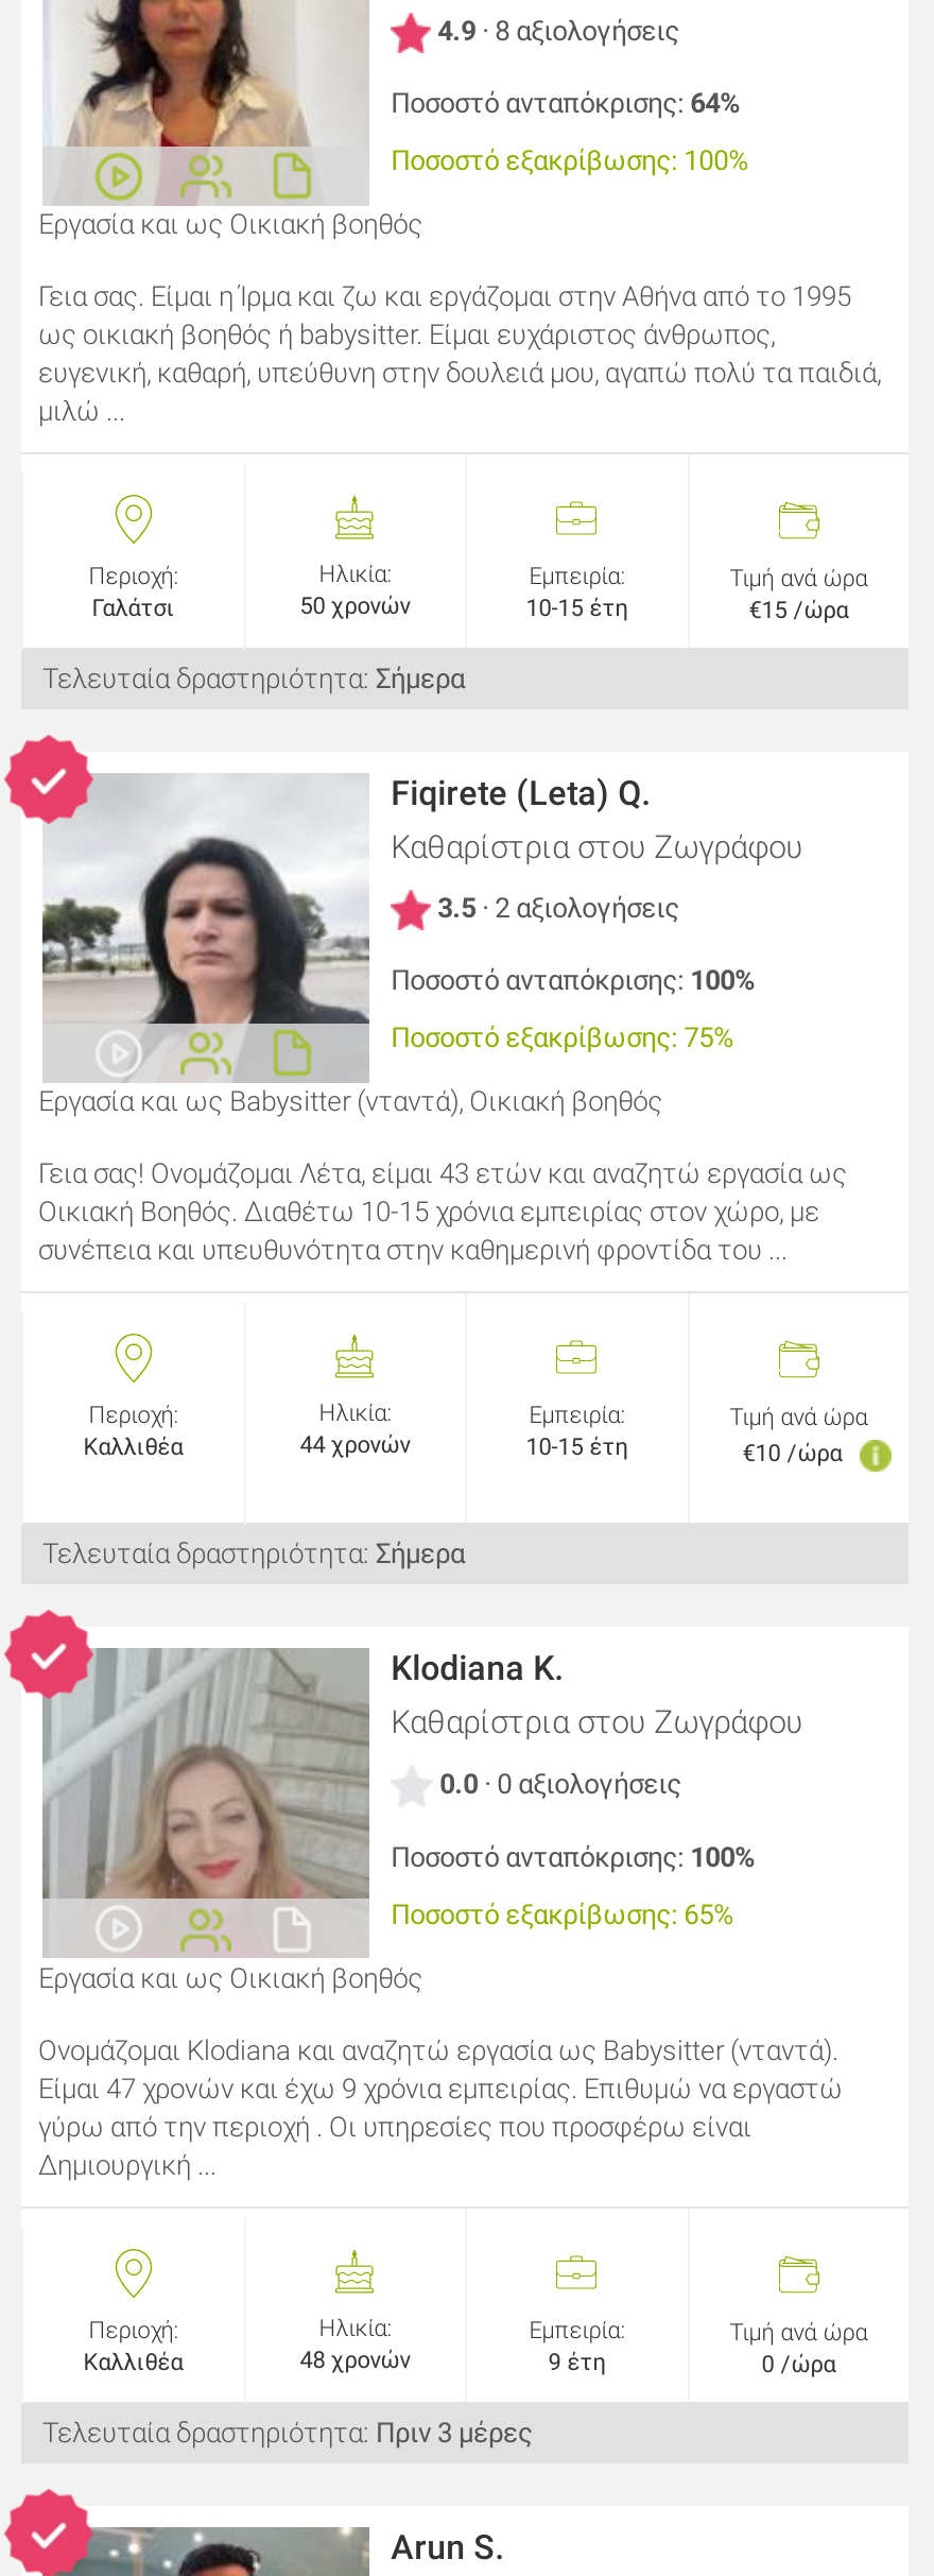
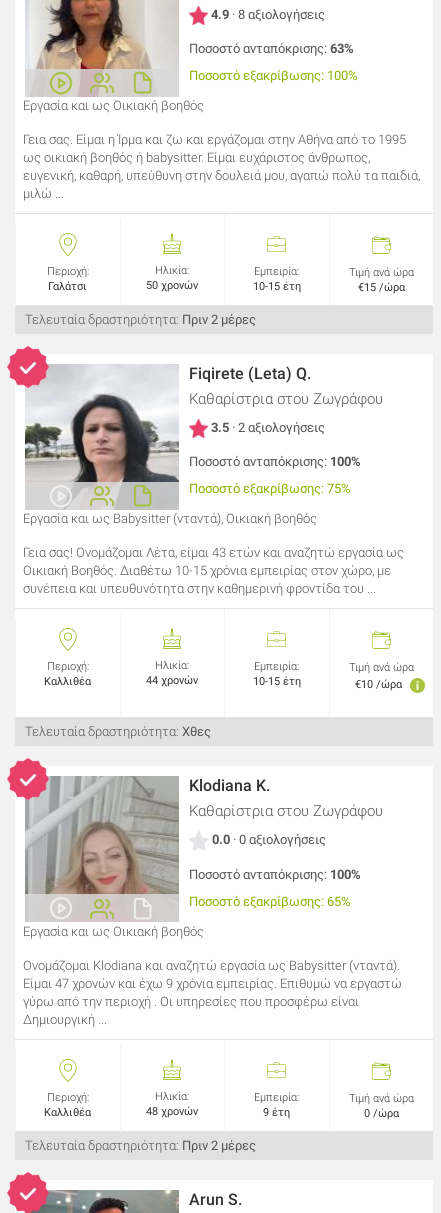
[391,87,741,119] Ποσοστό ανταπόκρισης: 64% -> [189,41,354,56] Ποσοστό ανταπόκρισης: 63%
[42,663,465,695] Τελευταία δραστηριότητα: Σήμερα -> [25,312,256,327] Τελευταία δραστηριότητα: Πριν 2 μέρες
[42,1538,465,1570] Τελευταία δραστηριότητα: Σήμερα -> [25,724,211,739] Τελευταία δραστηριότητα: Χθες
[42,2417,533,2449] Τελευταία δραστηριότητα: Πριν 3 μέρες -> [25,1138,256,1153] Τελευταία δραστηριότητα: Πριν 2 μέρες

